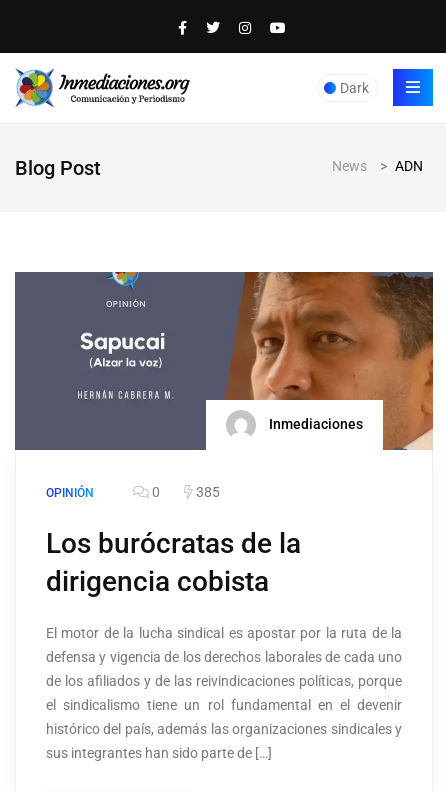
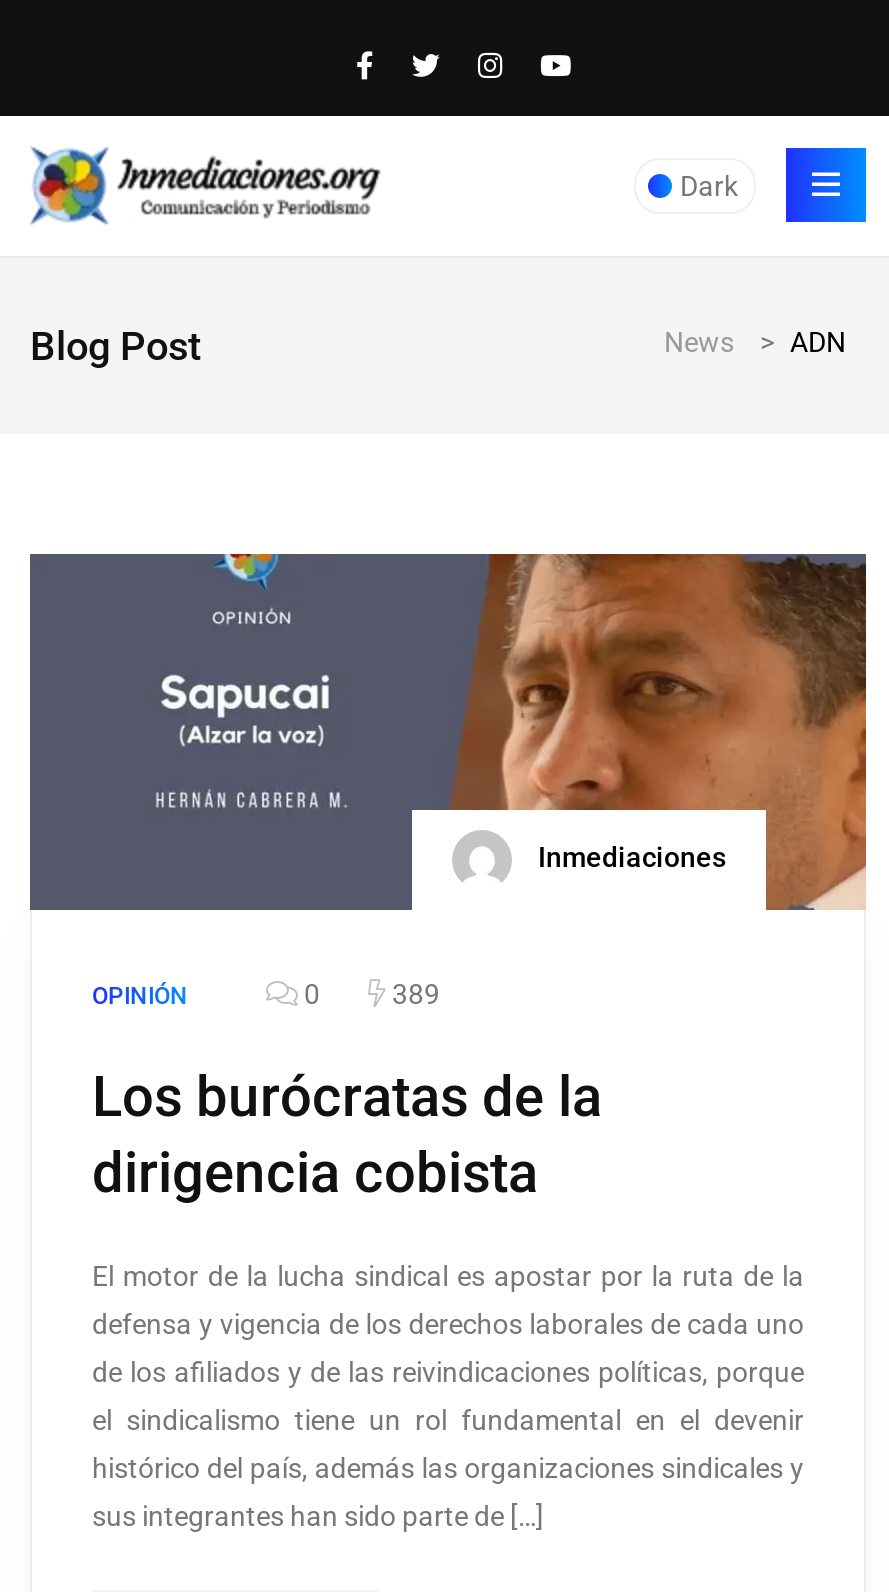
[193,484,220,500] 385 -> [386,977,440,1009] 389

